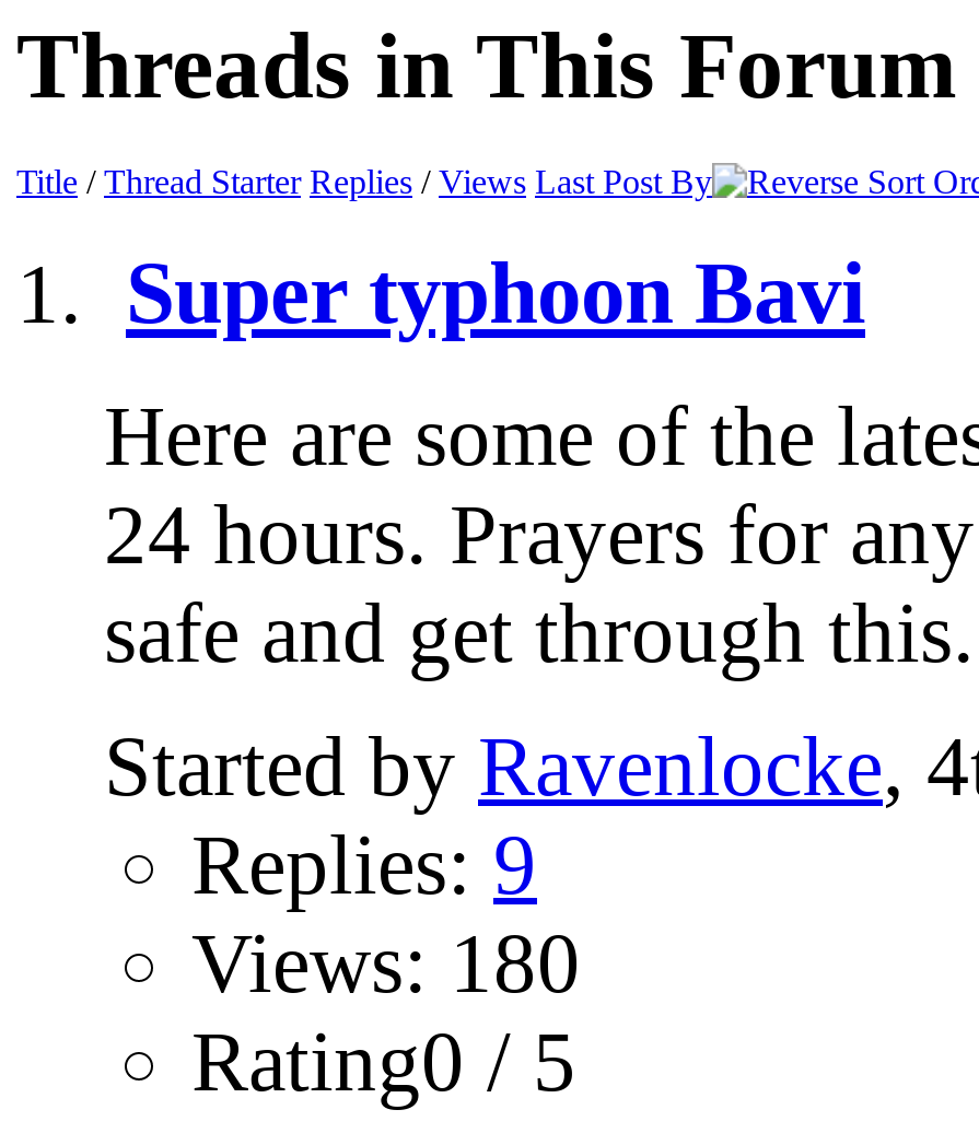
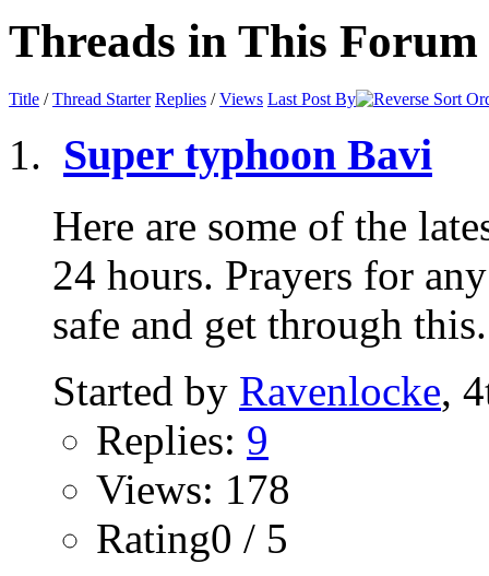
[191,915,581,1009] Views: 180 -> [96,466,290,513] Views: 178

